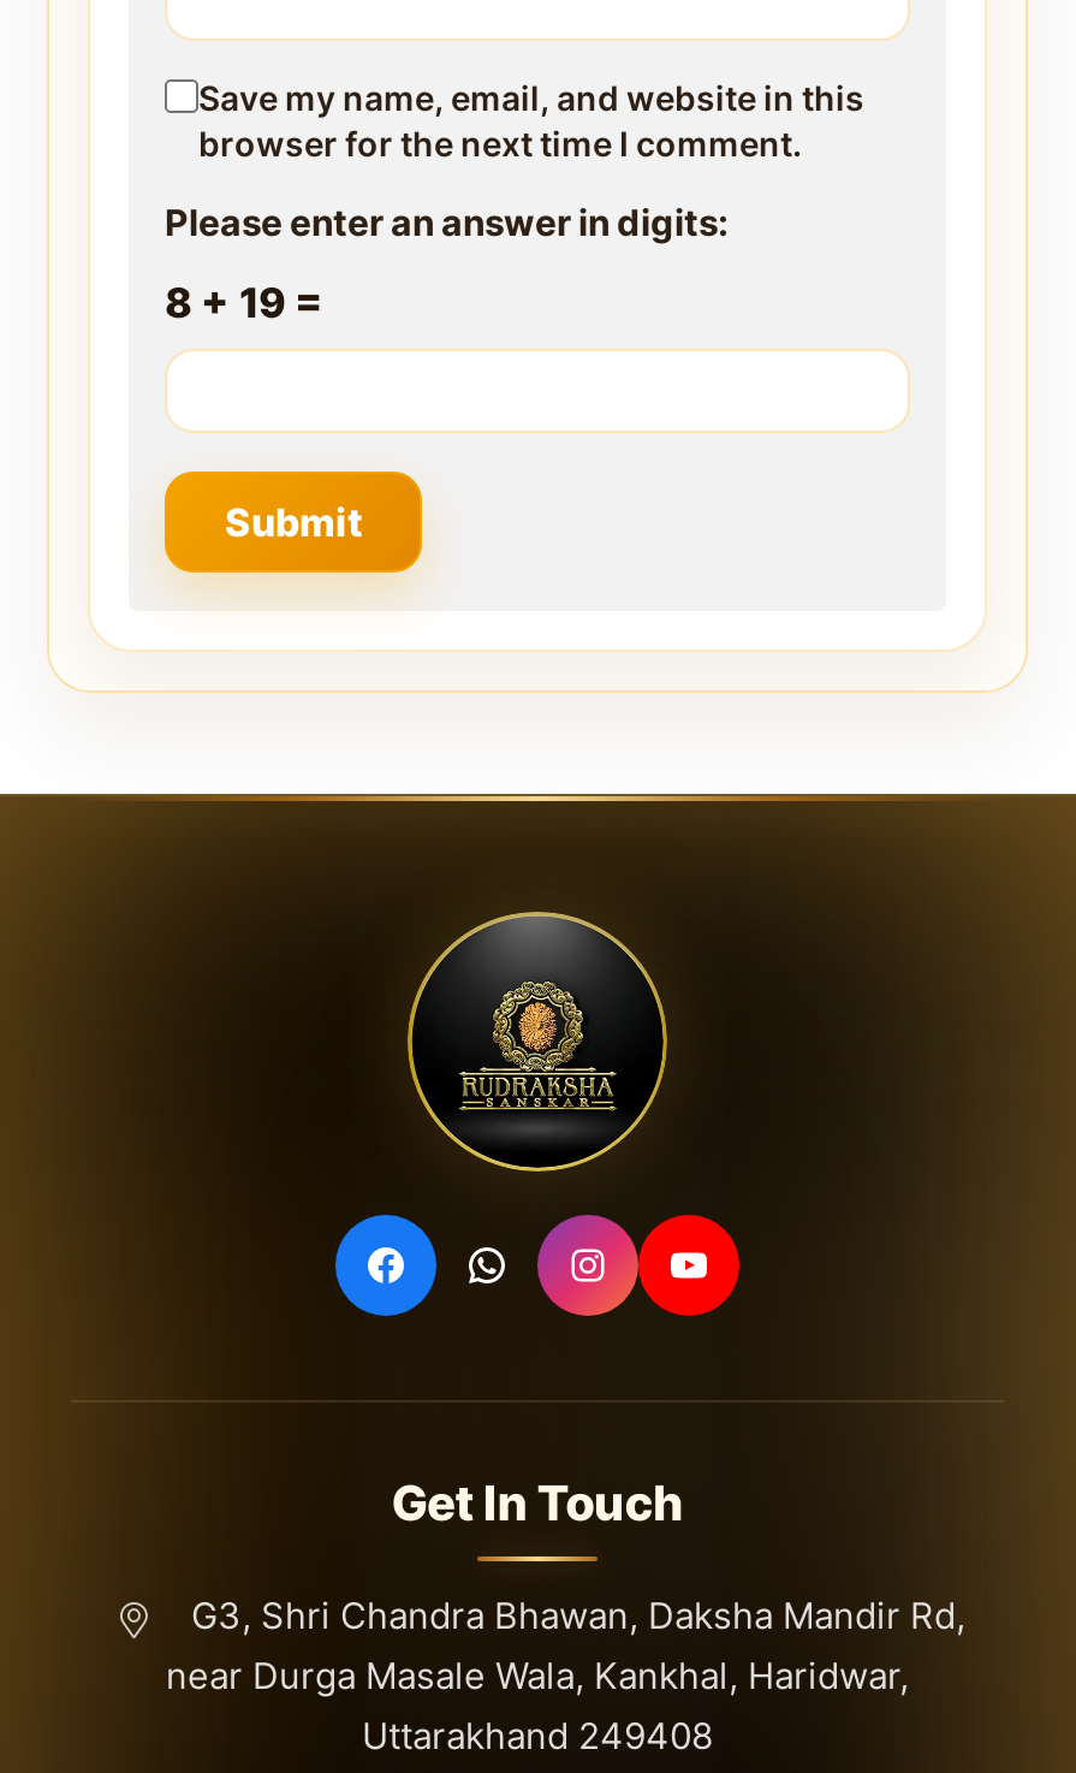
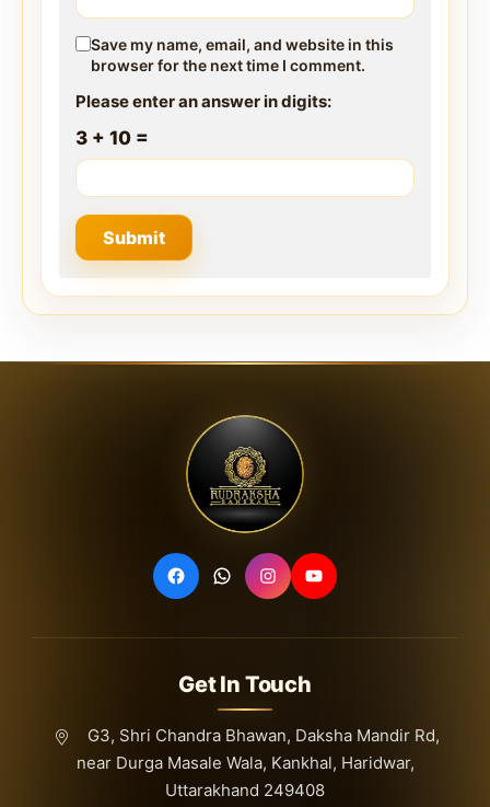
[165,280,323,328] 8 + 19 = -> [75,127,149,149] 3 + 10 =

